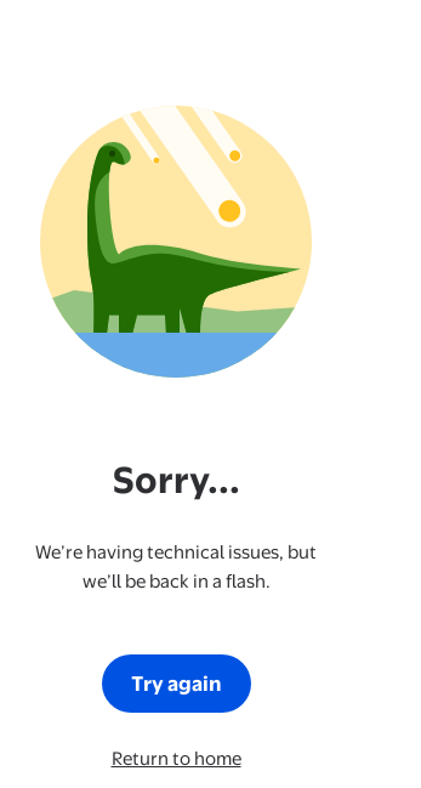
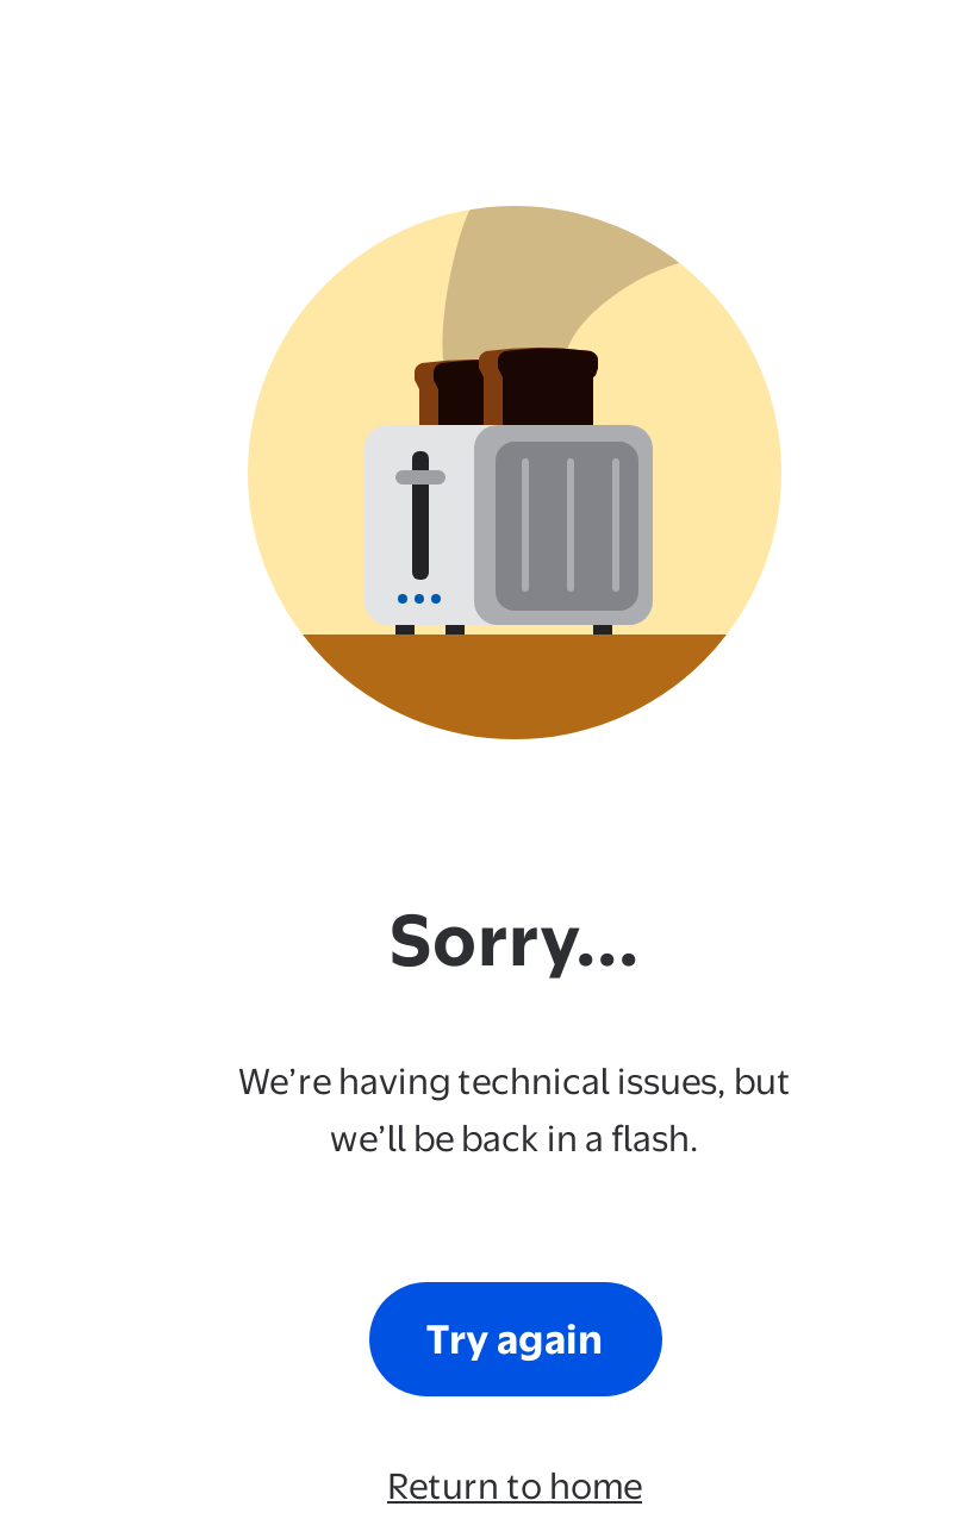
[52,107,300,379] [image] -> [274,206,750,742] [image]

